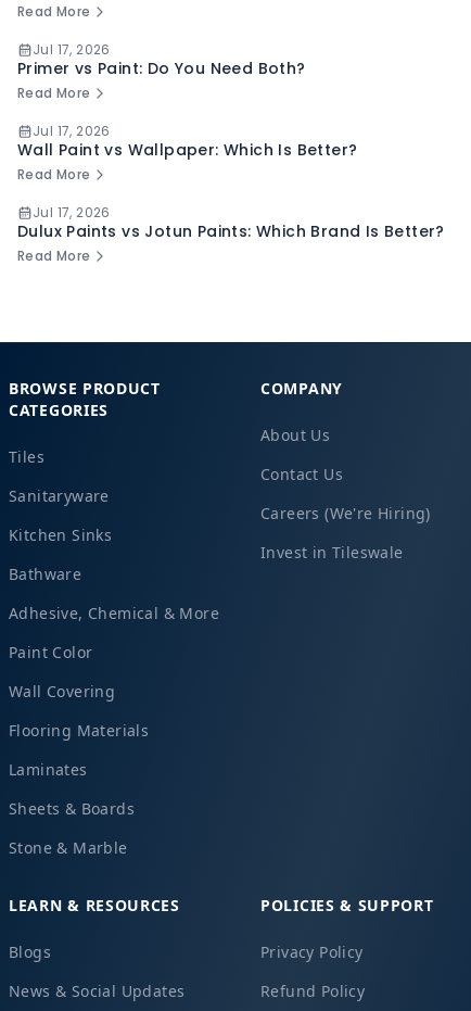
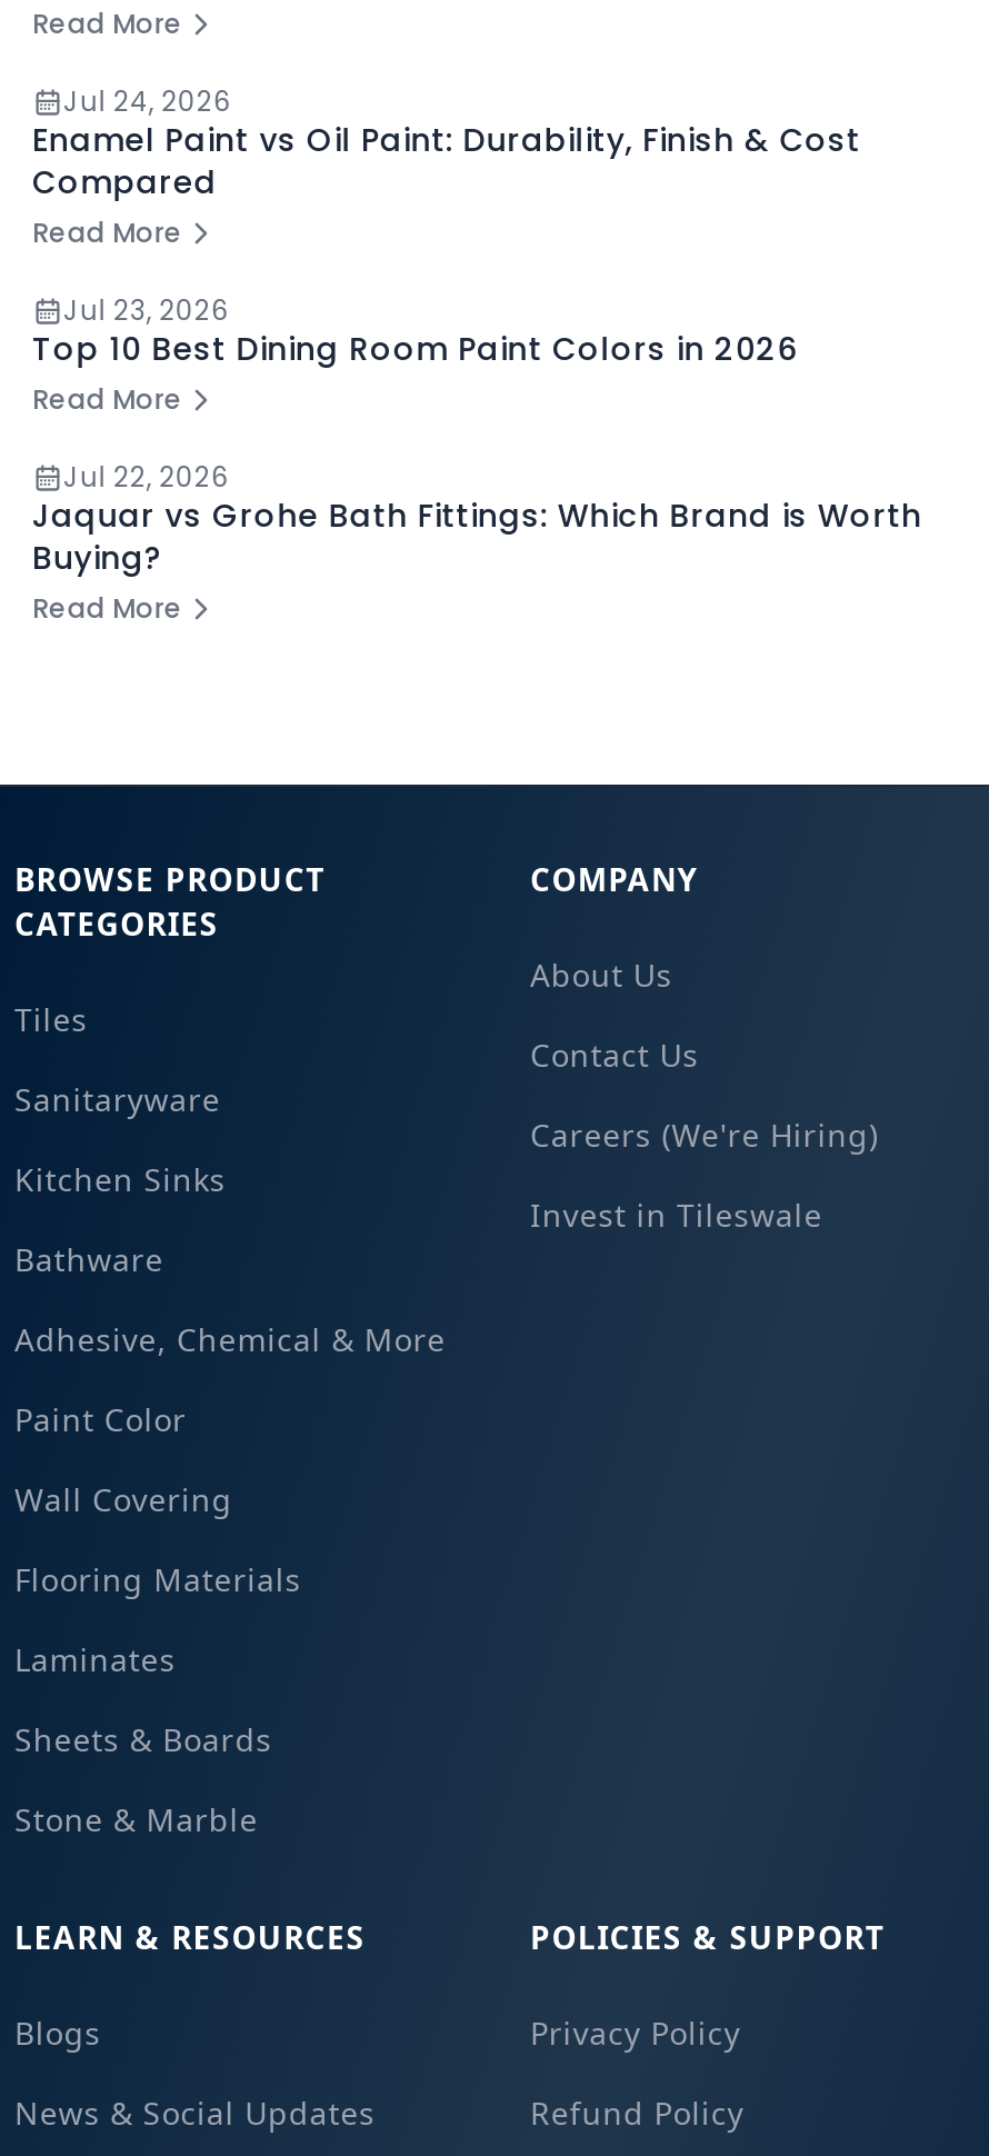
[17,41,306,80] Jul 17, 2026 | Primer vs Paint: Do You Need Both? -> [32,83,861,205] Jul 24, 2026 | Enamel Paint vs Oil Paint: Durability, Finish & Cost | Compared
[17,122,357,161] Jul 17, 2026 | Wall Paint vs Wallpaper: Which Is Better? -> [32,292,798,372] Jul 23, 2026 | Top 10 Best Dining Room Paint Colors in 2026
[17,203,445,242] Jul 17, 2026 | Dulux Paints vs Jotun Paints: Which Brand Is Better? -> [32,459,922,581] Jul 22, 2026 | Jaquar vs Grohe Bath Fittings: Which Brand is Worth | Buying?

